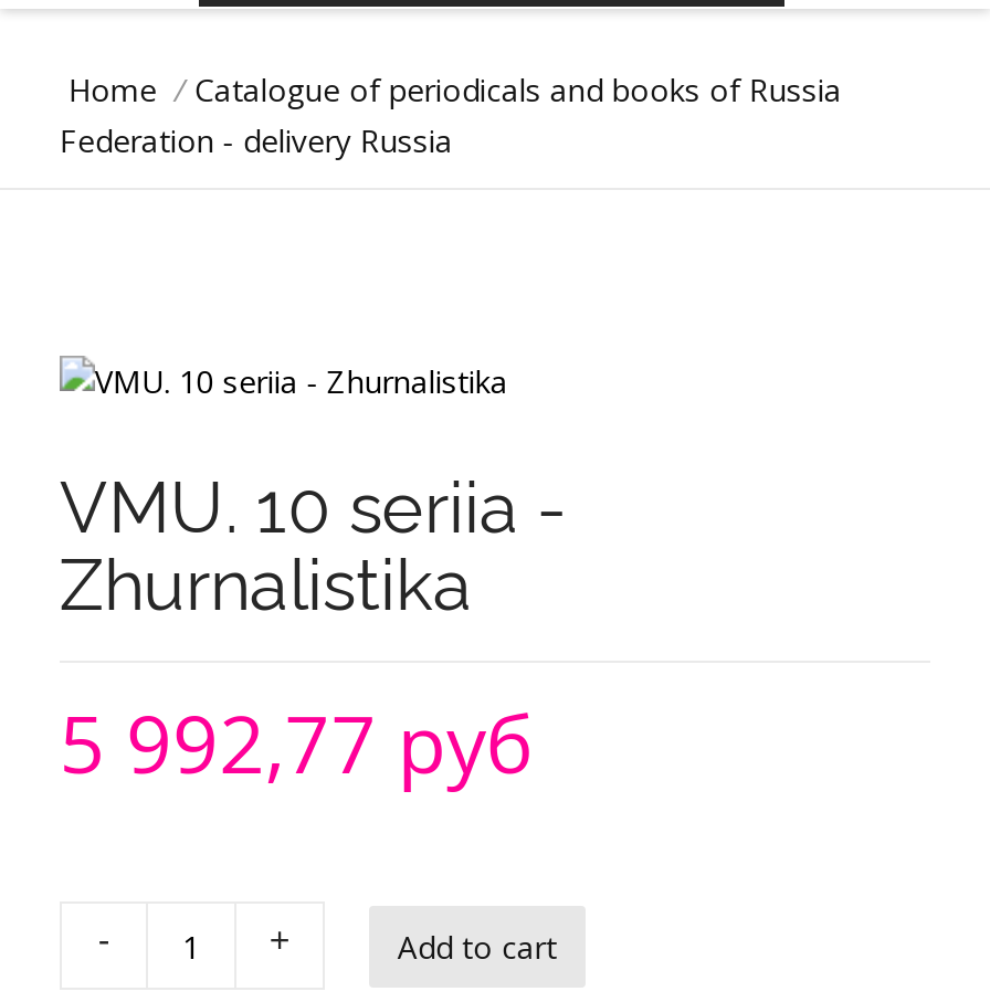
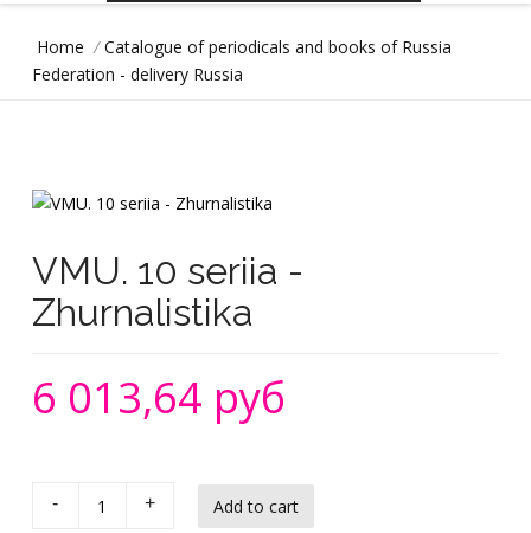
[59,689,532,798] 5 992,77 руб -> [32,368,286,426] 6 013,64 руб

